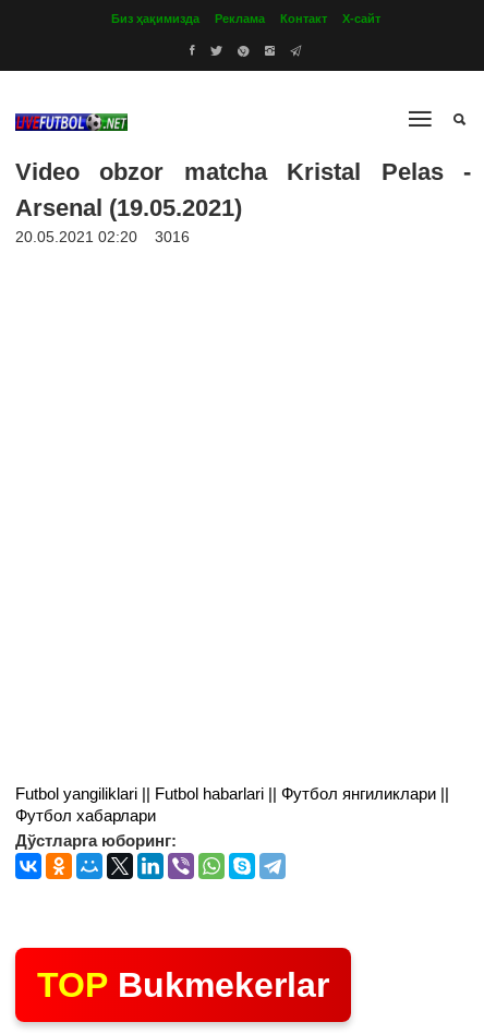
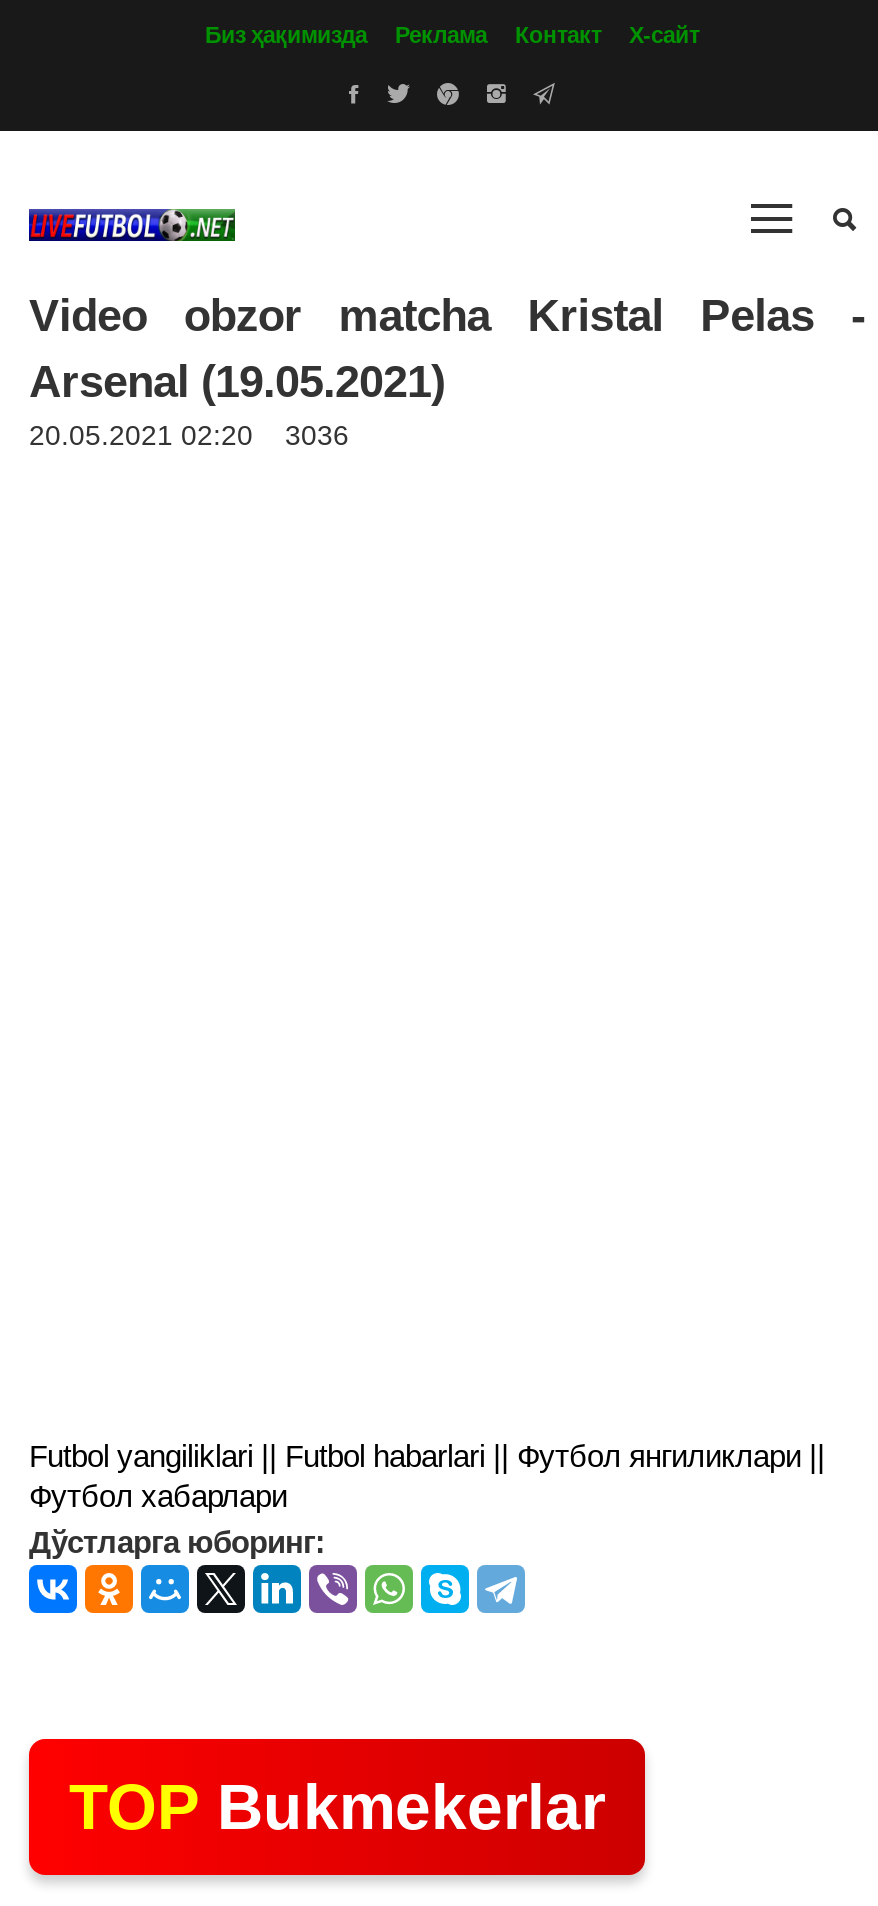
[15,228,190,245] 20.05.2021 02:20 3016 -> [29,419,349,451] 20.05.2021 02:20 3036

